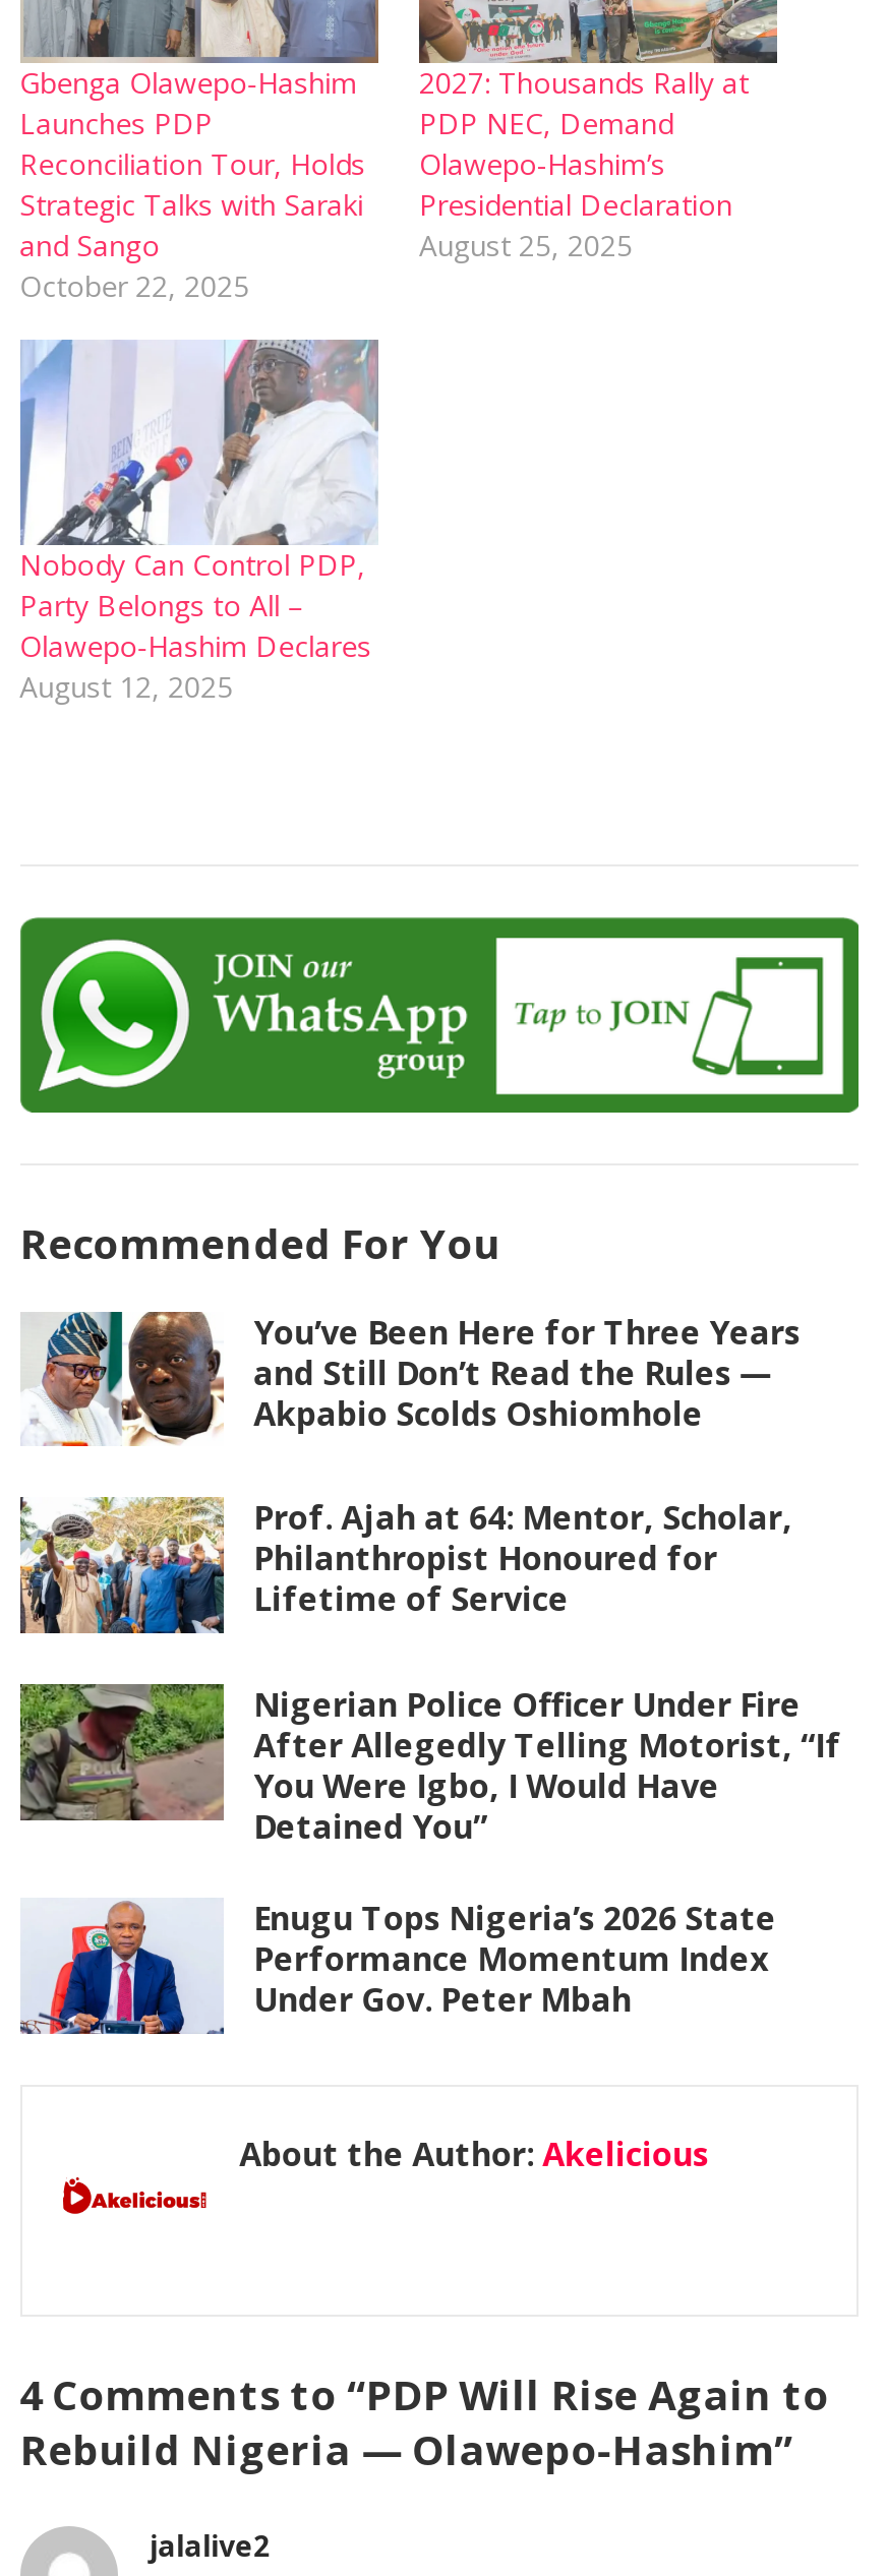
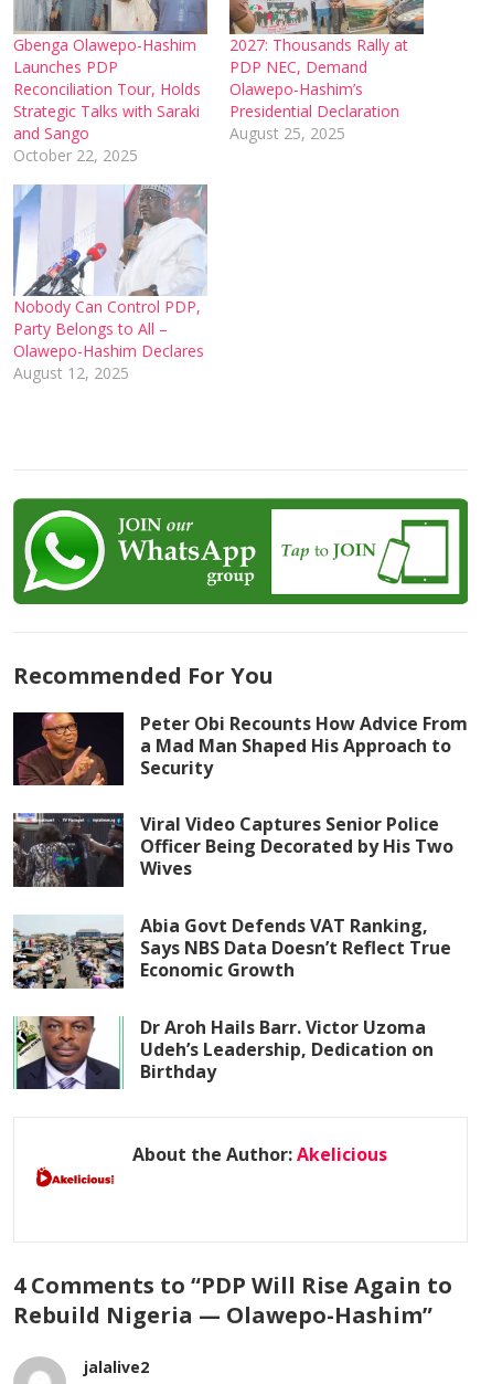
[20,1308,801,1448] [image] | You’ve Been Here for Three Years | and Still Don’t Read the Rules — | Akpabio Scolds Oshiomhole -> [12,711,467,786] [image] | Peter Obi Recounts How Advice From | a Mad Man Shaped His Approach to | Security
[18,1495,793,1635] [image] | Prof. Ajah at 64: Mentor, Scholar, | Philanthropist Honoured for | Lifetime of Service -> [12,812,453,888] [image] | Viral Video Captures Senior Police | Officer Being Decorated by His Two | Wives
[18,1680,842,1849] [image] | Nigerian Police Officer Under Fire | After Allegedly Telling Motorist, “If | You Were Igbo, I Would Have | Detained You” -> [12,913,451,990] [image] | Abia Govt Defends VAT Ranking, | Says NBS Data Doesn’t Reflect True | Economic Growth
[20,1896,777,2036] [image] | Enugu Tops Nigeria’s 2026 State | Performance Momentum Index | Under Gov. Peter Mbah -> [13,1015,433,1090] [image] | Dr Aroh Hails Barr. Victor Uzoma | Udeh’s Leadership, Dedication on | Birthday

